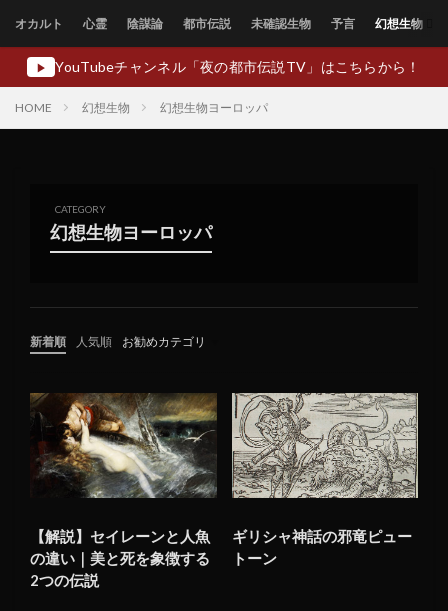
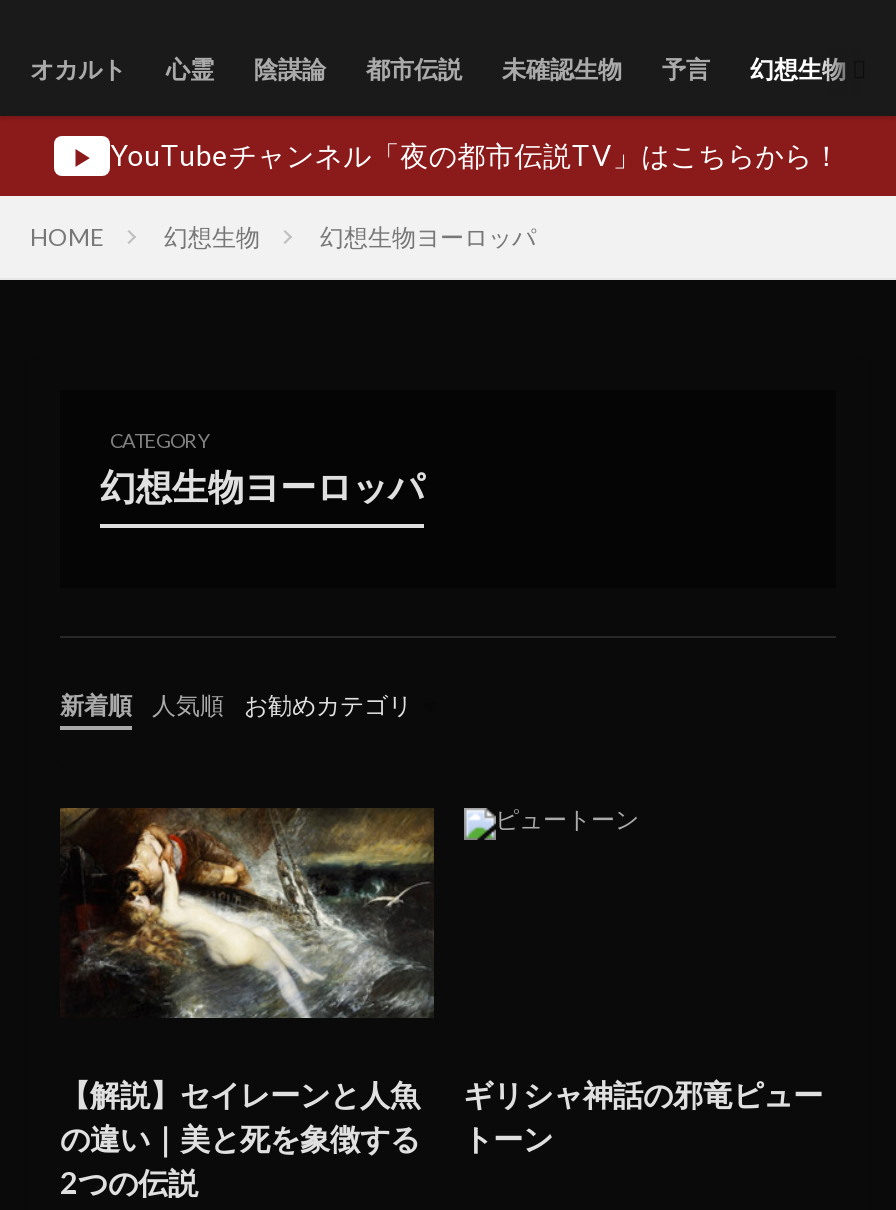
[231,392,419,499] [image] -> none

